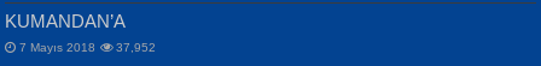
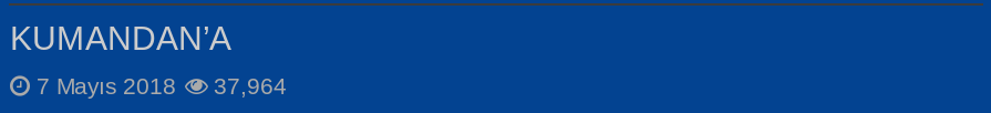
[20,41,156,54] 7 Mayıs 2018 37,952 -> [37,74,287,99] 7 Mayıs 2018 37,964

